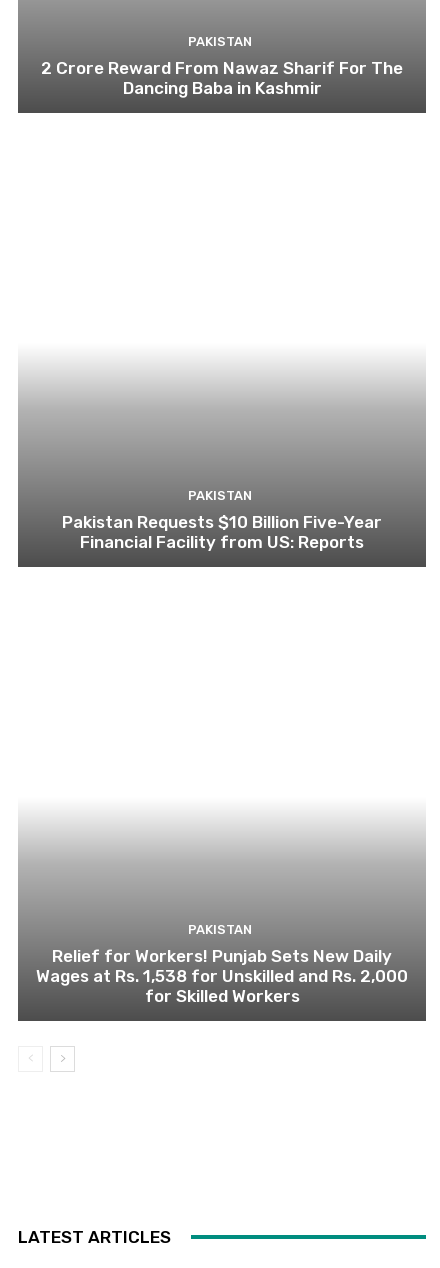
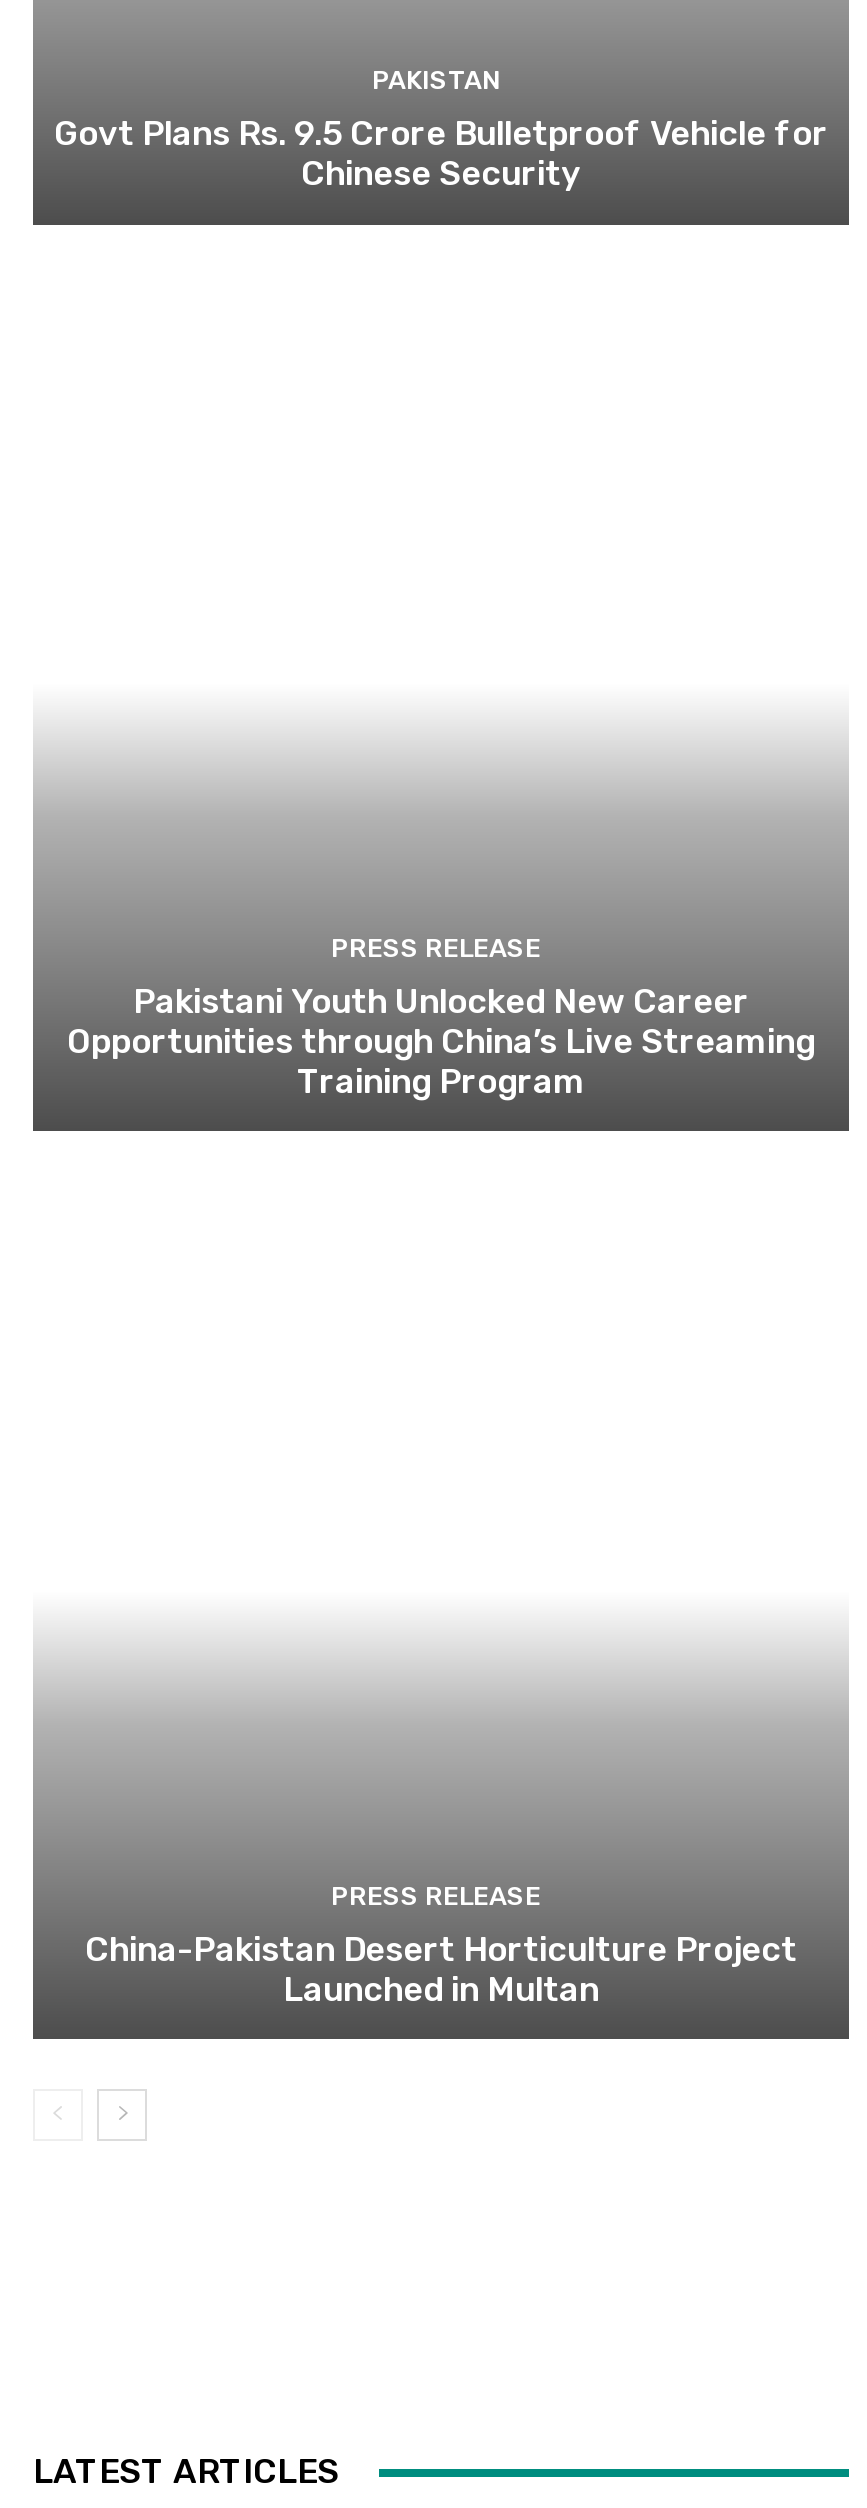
[41,58,403,98] 2 Crore Reward From Nawaz Sharif For The | Dancing Baba in Kashmir -> [54,113,828,193] Govt Plans Rs. 9.5 Crore Bulletproof Vehicle for | Chinese Security
[62,488,382,552] PAKISTAN | Pakistan Requests $10 Billion Five-Year | Financial Facility from US: Reports -> [67,933,815,1101] PRESS RELEASE | Pakistani Youth Unlocked New Career | Opportunities through China’s Live Streaming | Training Program
[36,922,408,1006] PAKISTAN | Relief for Workers! Punjab Sets New Daily | Wages at Rs. 1,538 for Unskilled and Rs. 2,000 | for Skilled Workers -> [85,1881,797,2009] PRESS RELEASE | China-Pakistan Desert Horticulture Project | Launched in Multan

